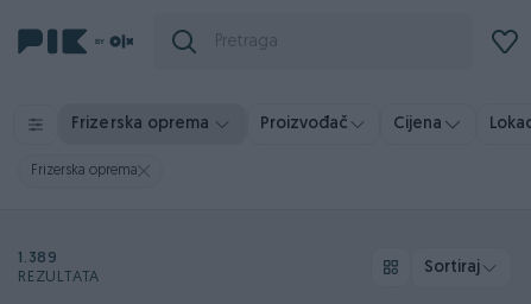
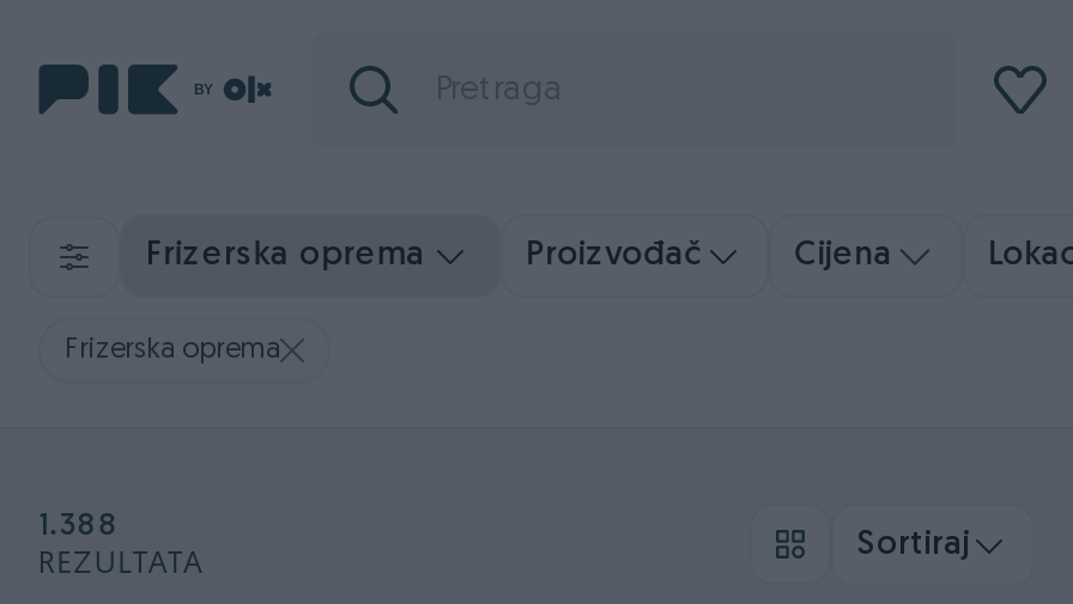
[18,250,58,265] 1.389 -> [38,510,120,541] 1.388

